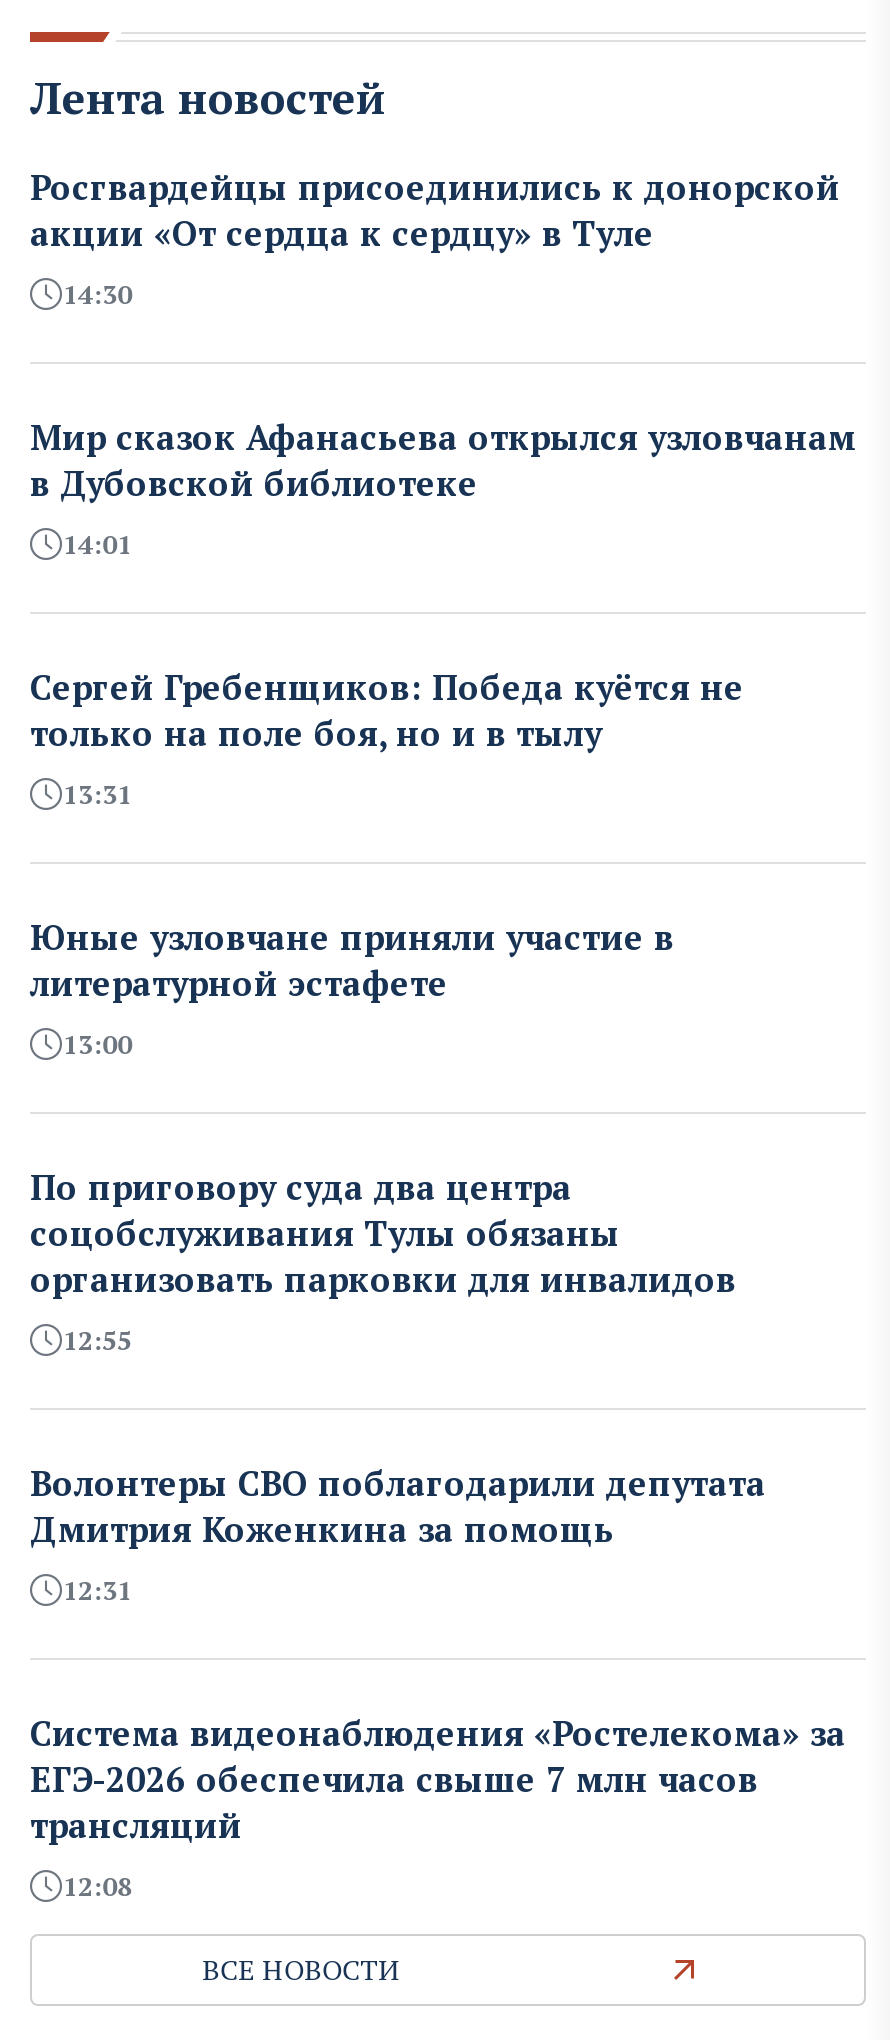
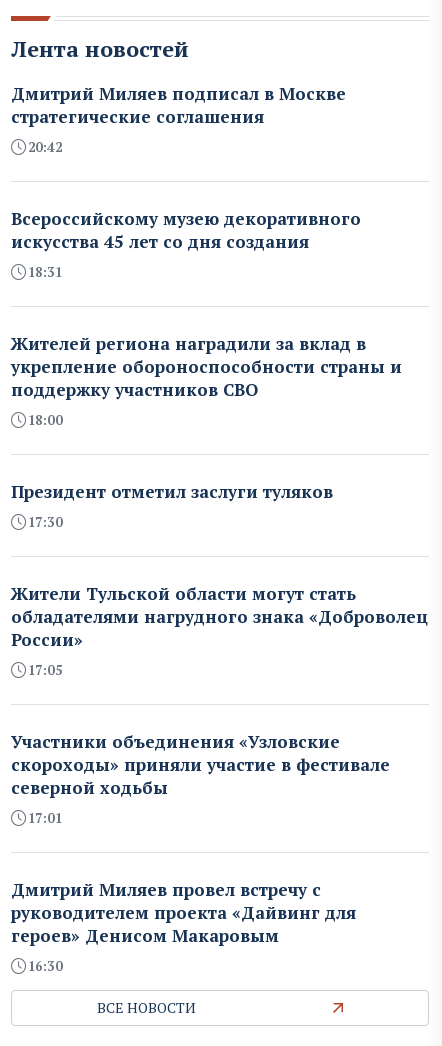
[30,165,840,313] Росгвардейцы присоединились к донорской | акции «От сердца к сердцу» в Туле | 14:30 -> [11,82,346,156] Дмитрий Миляев подписал в Москве | стратегические соглашения | 20:42
[30,415,856,563] Мир сказок Афанасьева открылся узловчанам | в Дубовской библиотеке | 14:01 -> [11,207,361,281] Всероссийскому музею декоративного | искусства 45 лет со дня создания | 18:31
[30,665,744,813] Сергей Гребенщиков: Победа куётся не | только на поле боя, но и в тылу | 13:31 -> [11,332,402,429] Жителей региона наградили за вклад в | укрепление обороноспособности страны и | поддержку участников СВО | 18:00
[30,915,674,1063] Юные узловчане приняли участие в | литературной эстафете | 13:00 -> [11,480,333,531] Президент отметил заслуги туляков | 17:30
[30,1165,736,1359] По приговору суда два центра | соцобслуживания Тулы обязаны | организовать парковки для инвалидов | 12:55 -> [11,582,428,679] Жители Тульской области могут стать | обладателями нагрудного знака «Доброволец | России» | 17:05
[30,1461,766,1609] Волонтеры СВО поблагодарили депутата | Дмитрия Коженкина за помощь | 12:31 -> [11,730,390,827] Участники объединения «Узловские | скороходы» приняли участие в фестивале | северной ходьбы | 17:01
[30,1711,846,1905] Система видеонаблюдения «Ростелекома» за | ЕГЭ-2026 обеспечила свыше 7 млн часов | трансляций | 12:08 -> [11,878,356,975] Дмитрий Миляев провел встречу с | руководителем проекта «Дайвинг для | героев» Денисом Макаровым | 16:30

